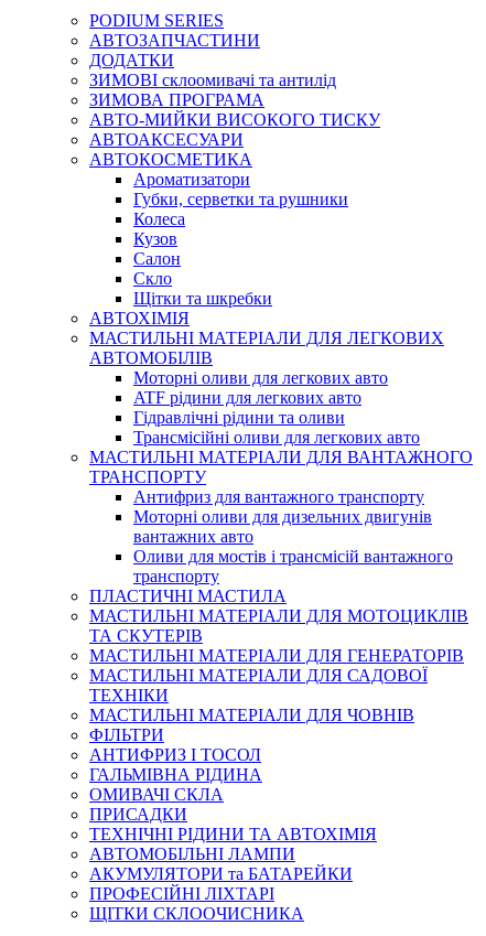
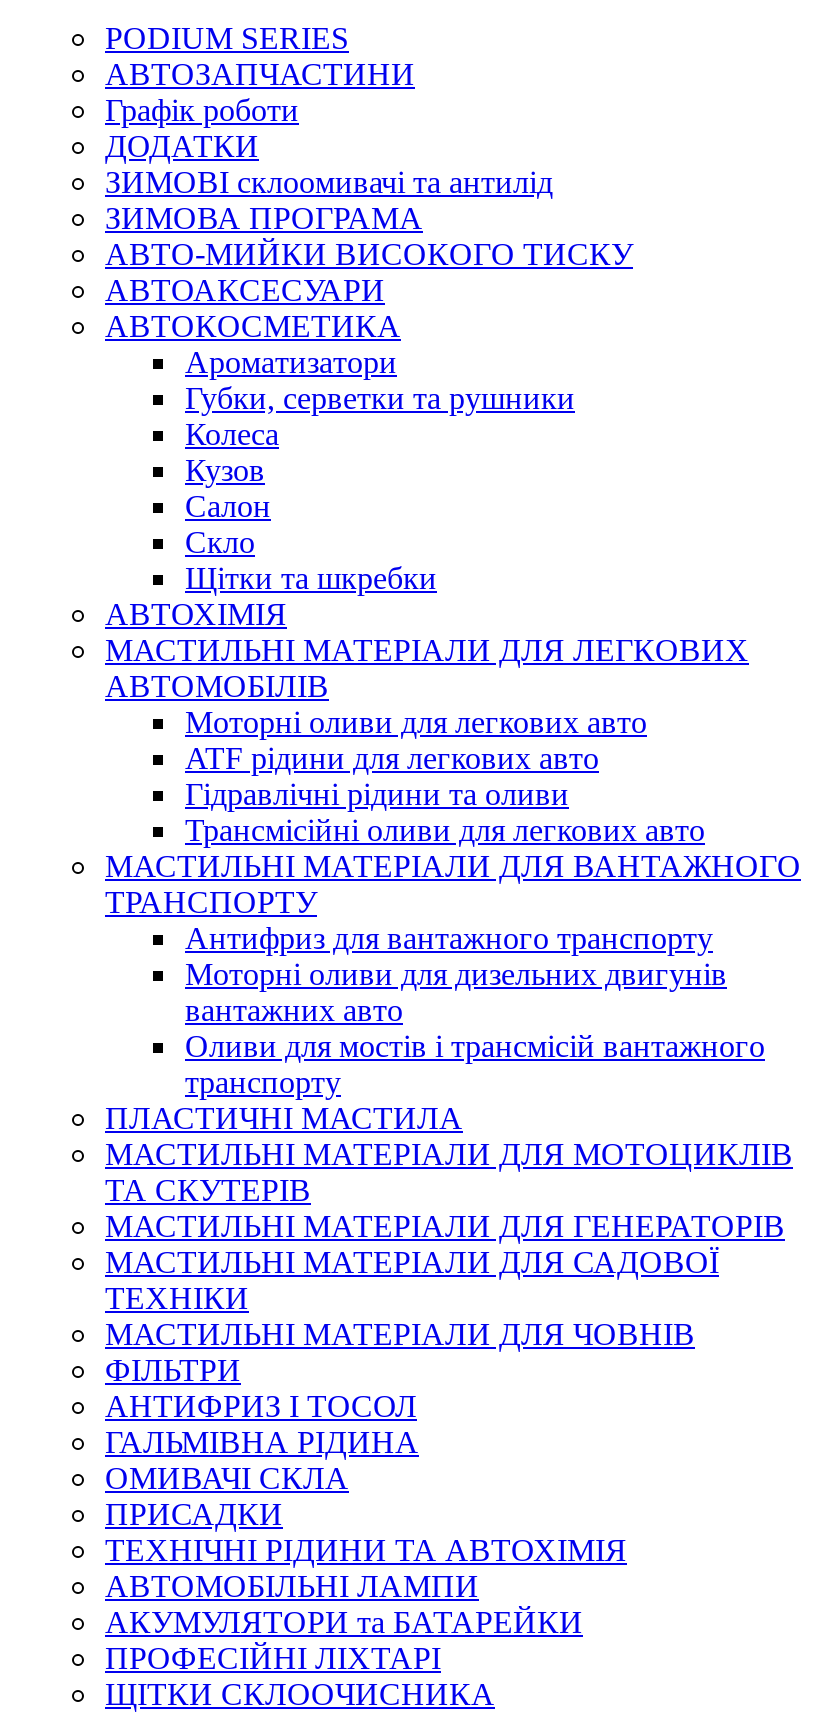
none -> [105,93,299,127] Графік роботи

